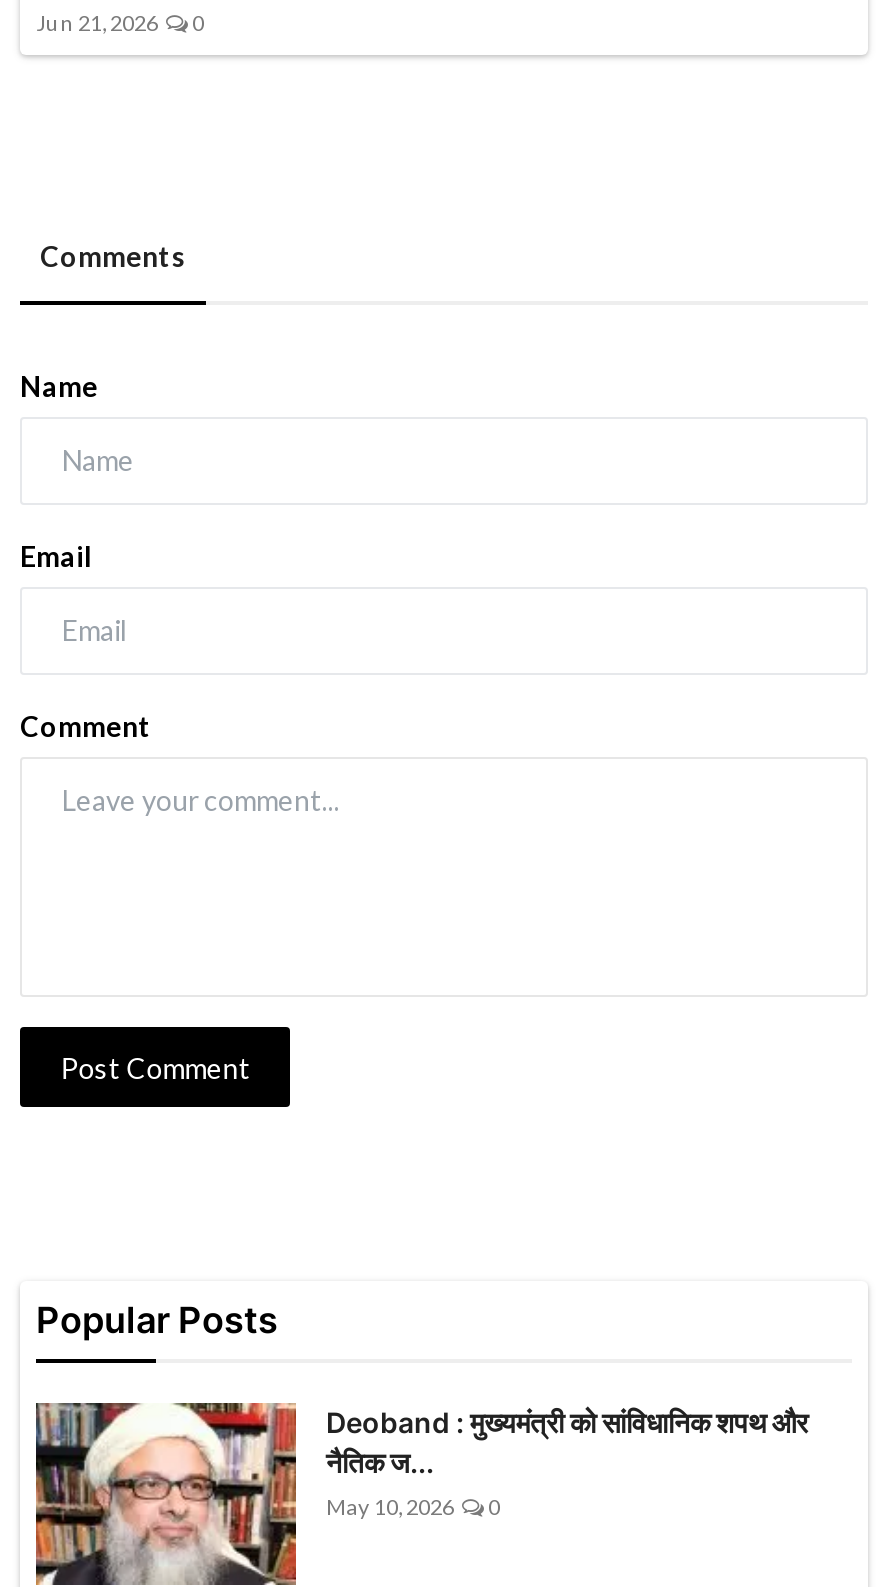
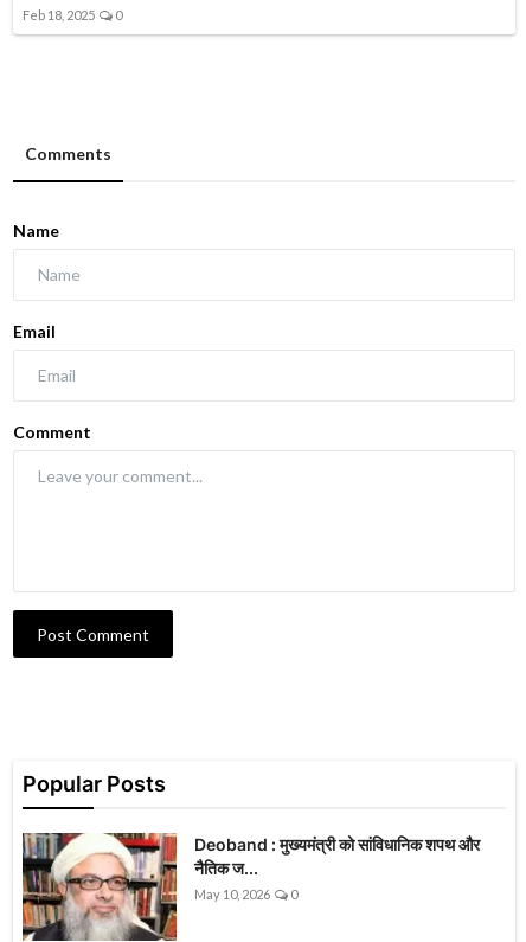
[36,9,204,35] Jun 21, 2026 0 -> [23,7,122,23] Feb 18, 2025 0

